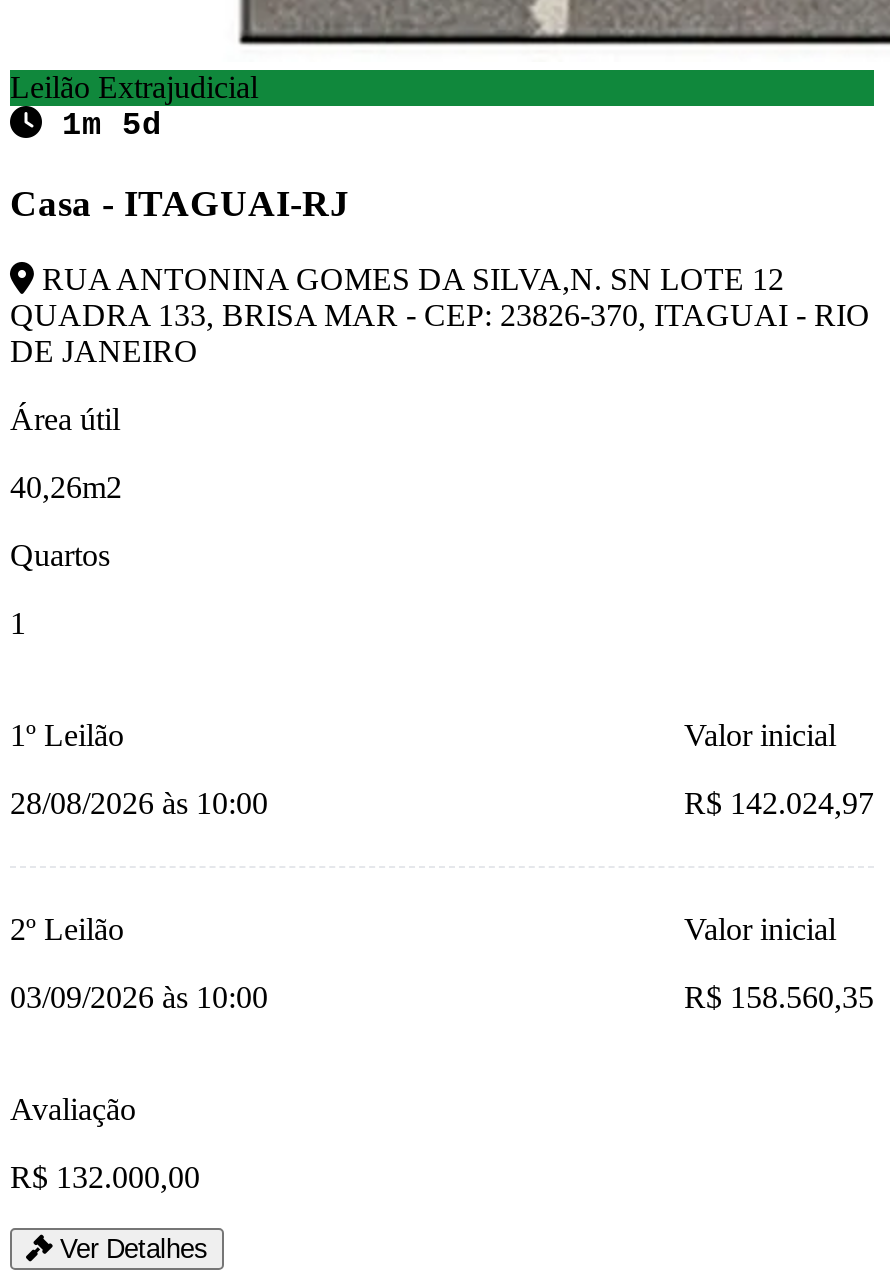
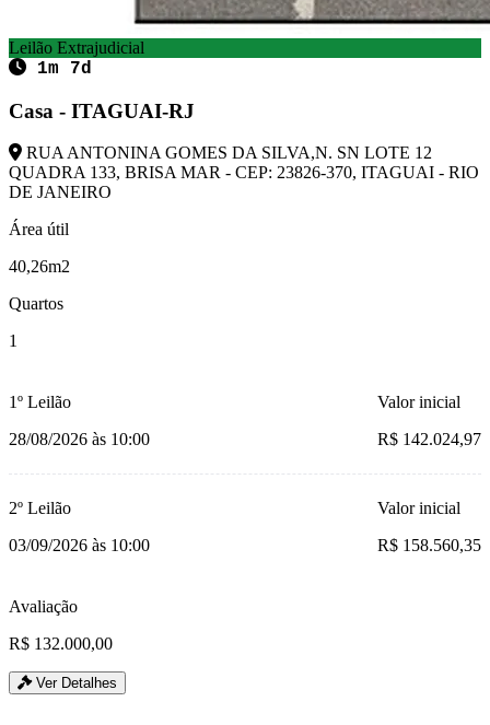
[42,108,162,144] 1m 5d -> [26,59,92,79] 1m 7d

